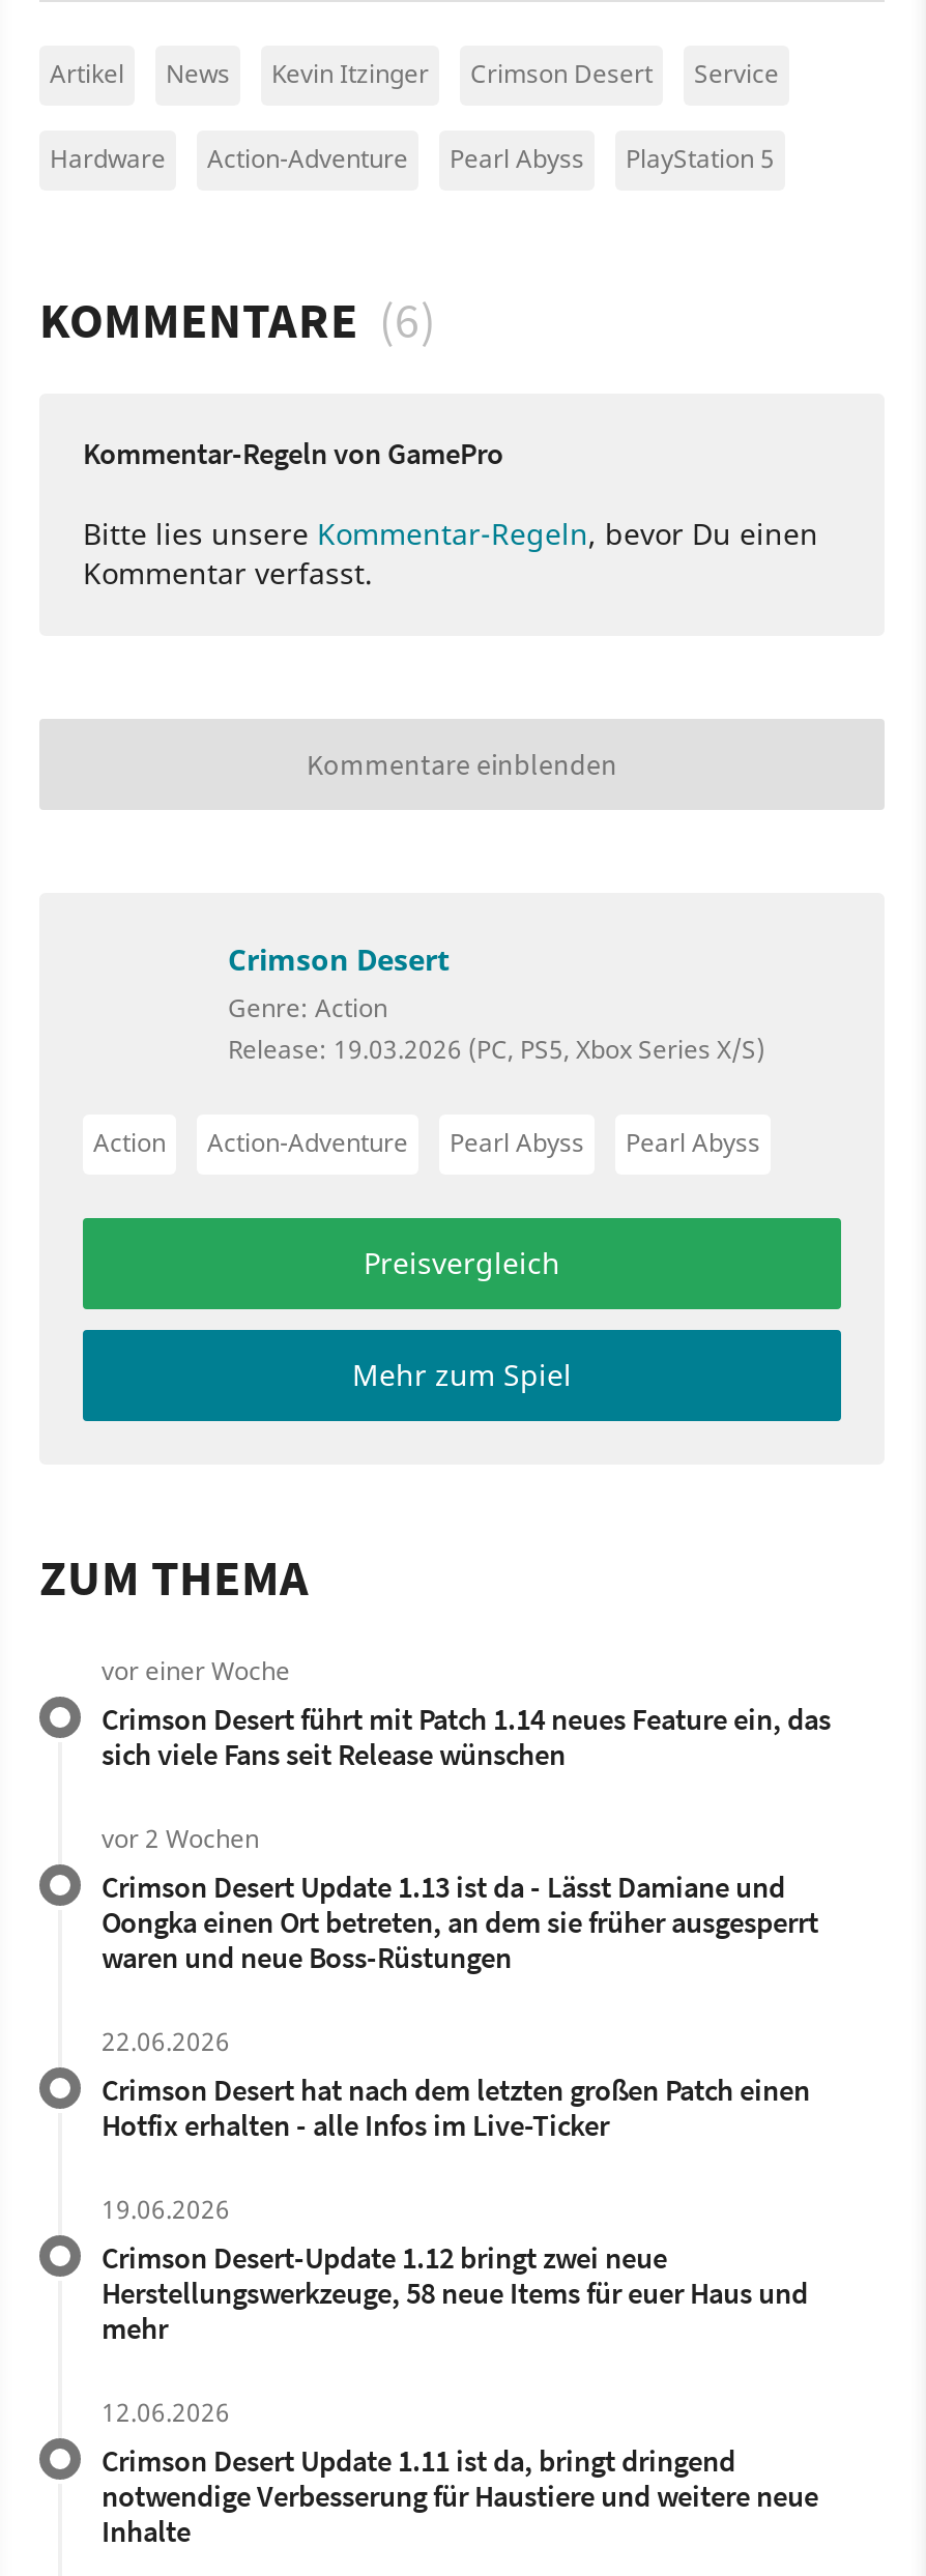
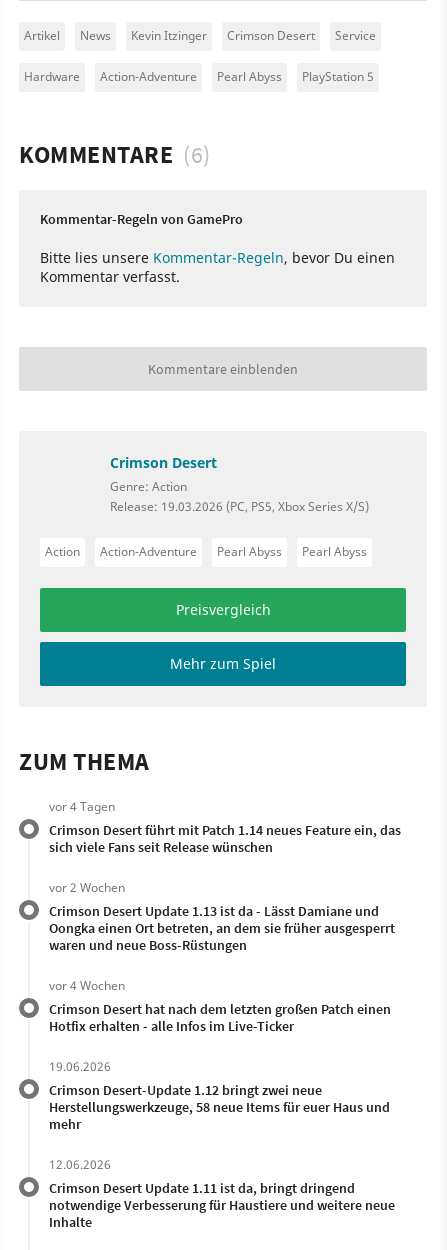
[102,1652,290,1687] vor einer Woche -> [49,797,115,814] vor 4 Tagen
[102,2023,230,2058] 22.06.2026 -> [49,976,125,993] vor 4 Wochen

